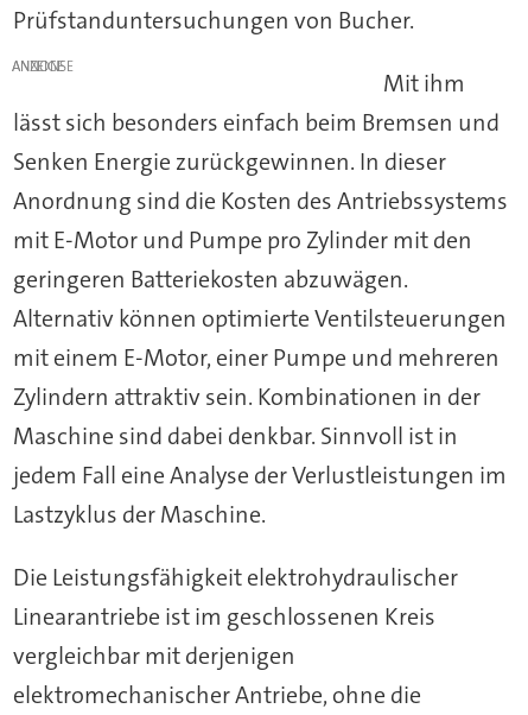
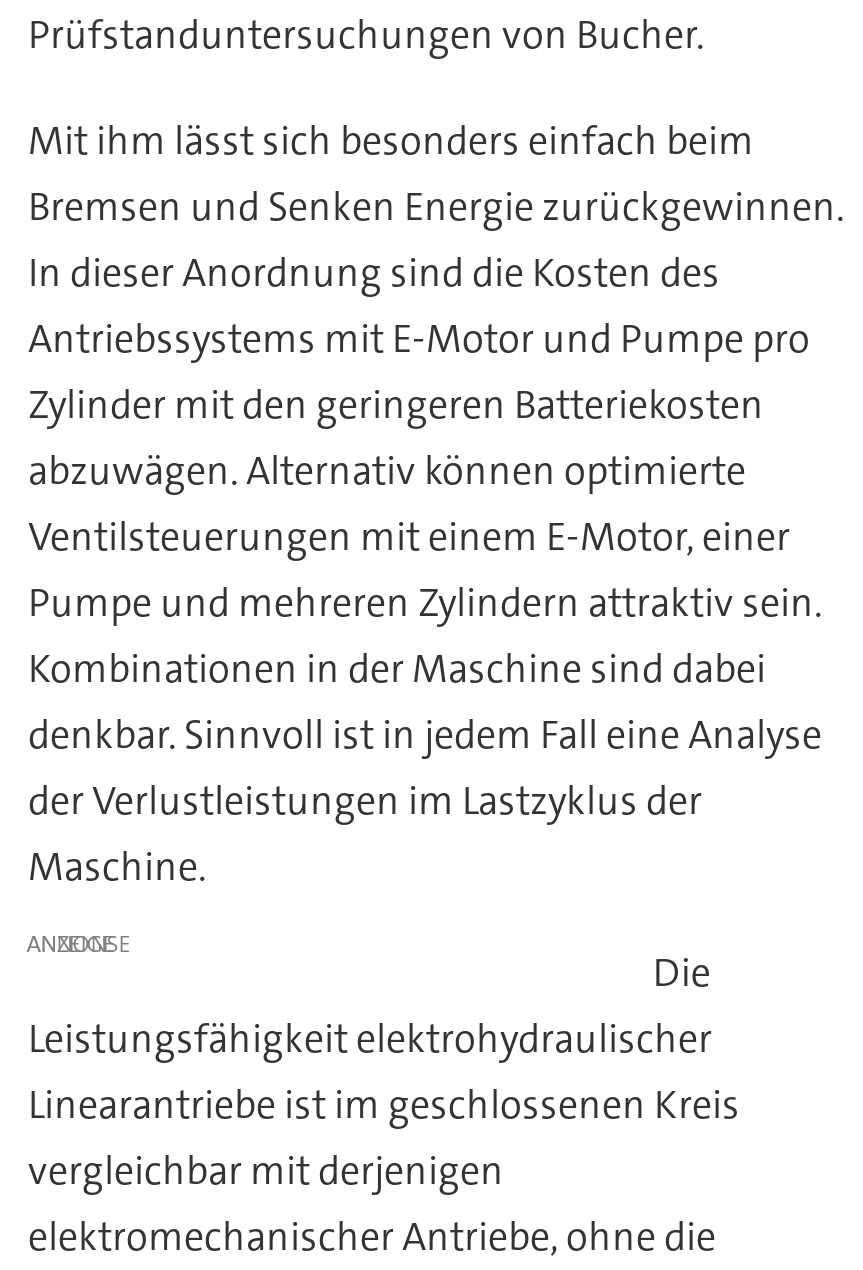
none -> [28,114,844,892] Mit ihm lässt sich besonders einfach beim | Bremsen und Senken Energie zurückgewinnen. | In dieser Anordnung sind die Kosten des | Antriebssystems mit E-Motor und Pumpe pro | Zylinder mit den geringeren Batteriekosten | abzuwägen. Alternativ können optimierte | Ventilsteuerungen mit einem E-Motor, einer | Pumpe und mehreren Zylindern attraktiv sein. | Kombinationen in der Maschine sind dabei | denkbar. Sinnvoll ist in jedem Fall eine Analyse | der Verlustleistungen im Lastzyklus der | Maschine.
moved [12,57,64,76] -> [26,928,114,960]: ANZEIGE
[13,67,508,592] Mit ihm | lässt sich besonders einfach beim Bremsen und | Senken Energie zurückgewinnen. In dieser | Anordnung sind die Kosten des Antriebssystems | mit E-Motor und Pumpe pro Zylinder mit den | geringeren Batteriekosten abzuwägen. | Alternativ können optimierte Ventilsteuerungen | mit einem E-Motor, einer Pumpe und mehreren | Zylindern attraktiv sein. Kombinationen in der | Maschine sind dabei denkbar. Sinnvoll ist in | jedem Fall eine Analyse der Verlustleistungen im | Lastzyklus der Maschine. | Die Leistungsfähigkeit elektrohydraulischer -> [28,946,712,1064] Die | Leistungsfähigkeit elektrohydraulischer

